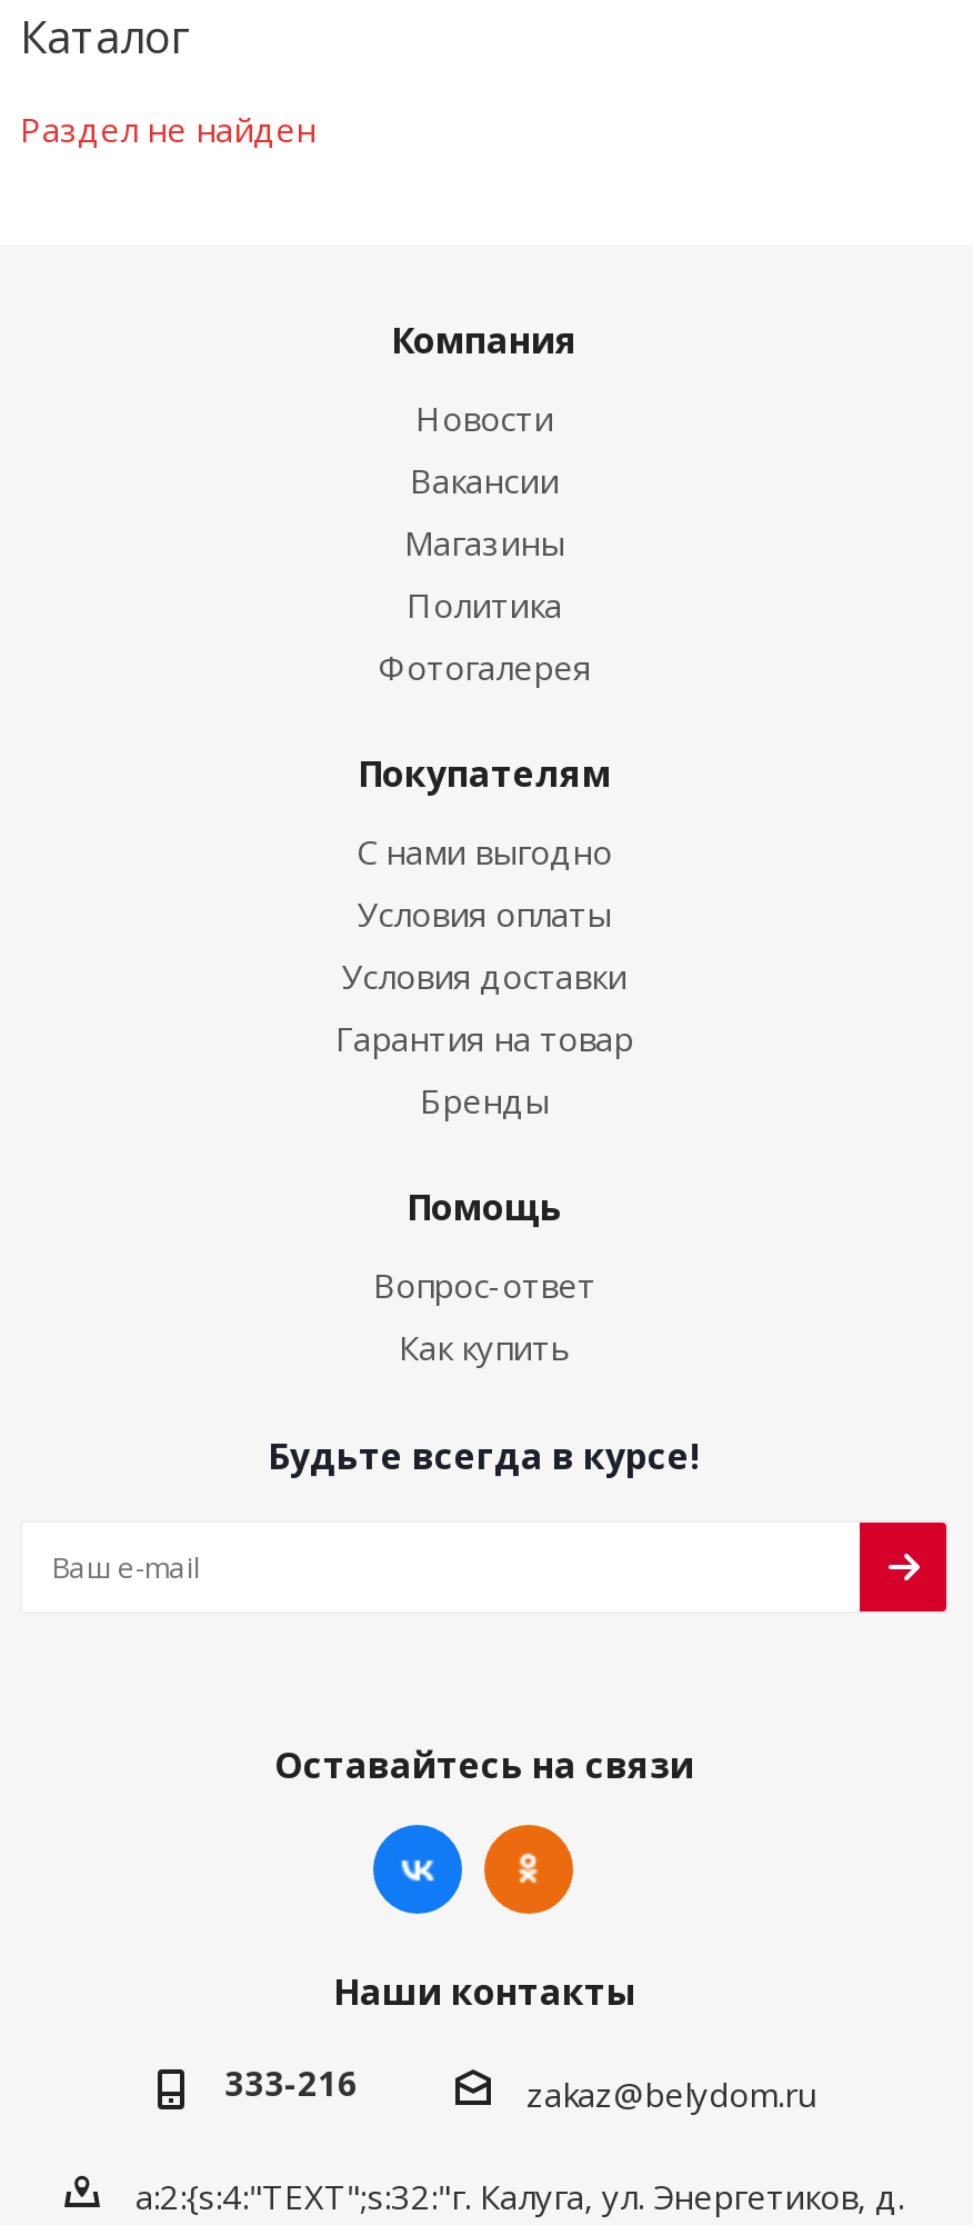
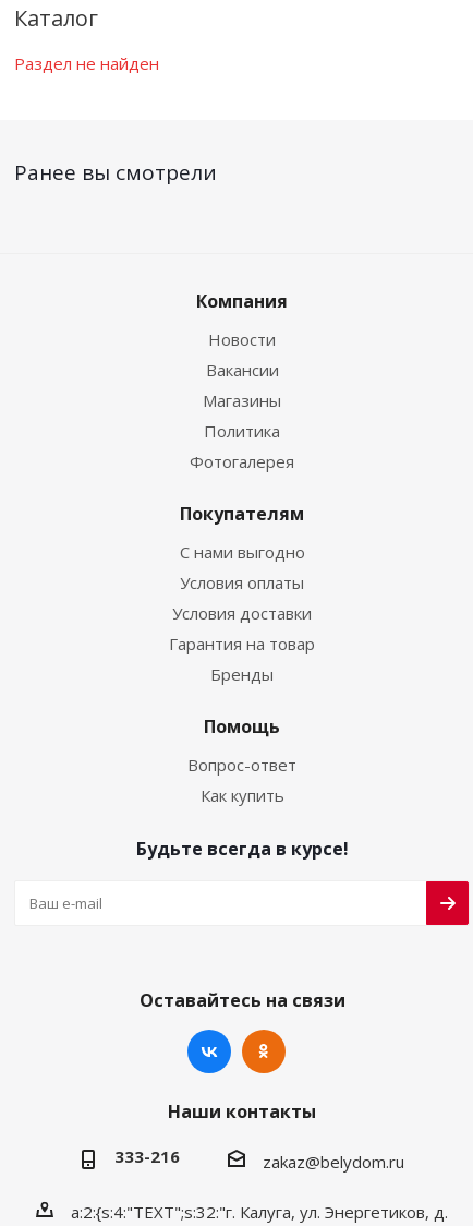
none -> [14,158,217,187] Ранее вы смотрели

